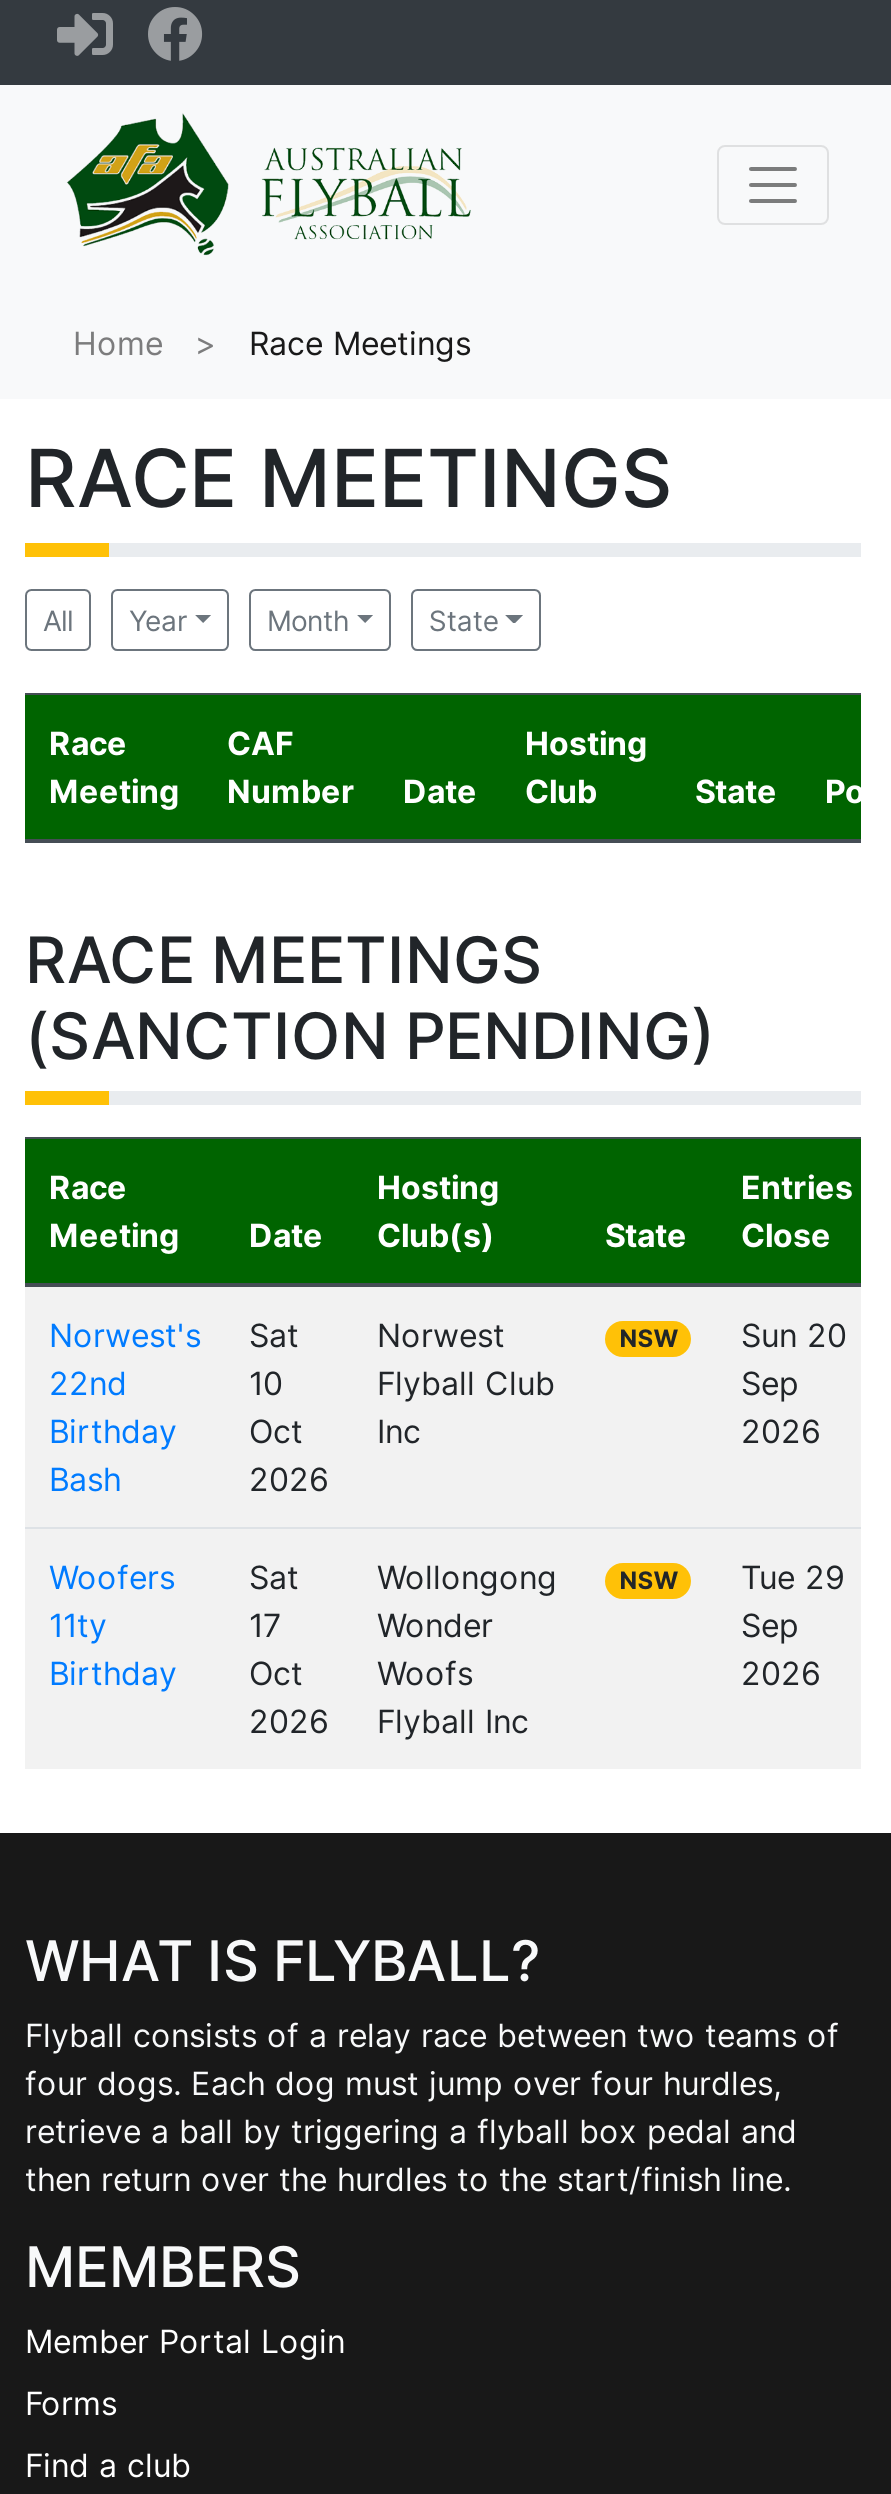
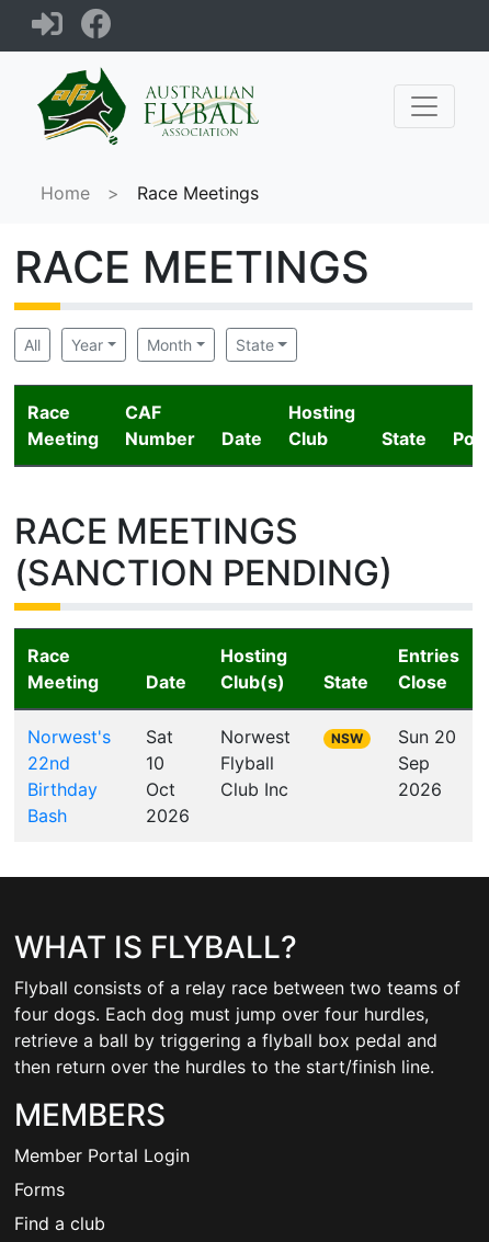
[741,1363,821,1451] Sep | 2026 -> none
[49,1557,177,1693] Woofers | 11ty | Birthday -> none
[249,1557,329,1741] Sat | 17 | Oct | 2026 -> none
[377,1557,557,1741] Wollongong | Wonder | Woofs | Flyball Inc -> none
[619,1557,845,1597] NSW | Tue 29 -> none

